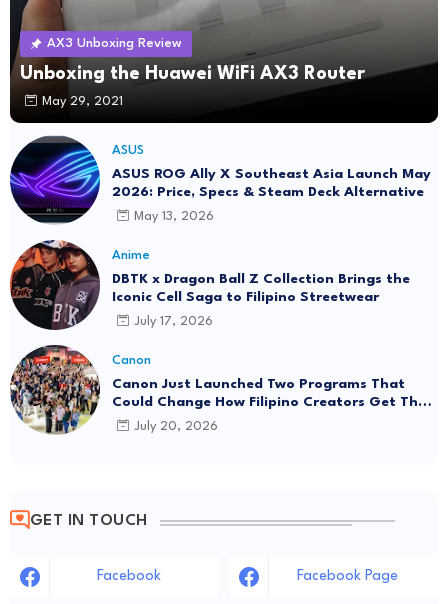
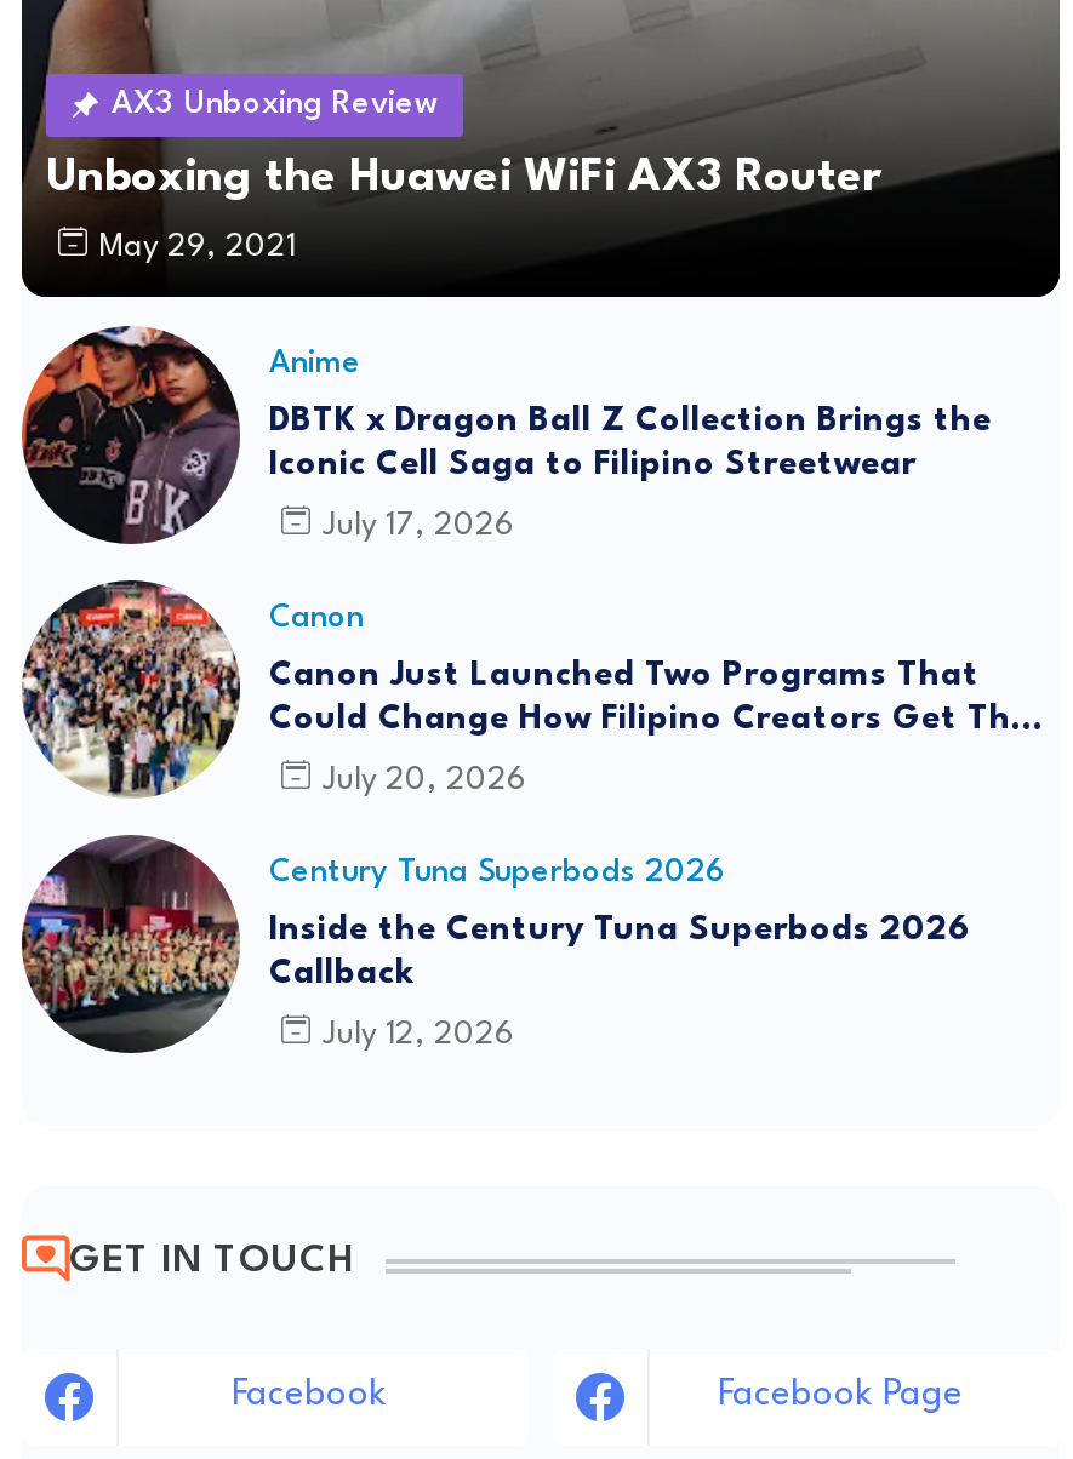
[9,135,431,223] [image] | ASUS | ASUS ROG Ally X Southeast Asia Launch May | 2026: Price, Specs & Steam Deck Alternative | May 13, 2026 -> none
moved [8,238,410,433] -> [17,322,992,795]: [image] | Anime | DBTK x Dragon Ball Z Collection Brings the | Iconic Cell Saga to Filipino Streetwear | July 17, 2026 | Canon | Canon Just Launched Two Programs That | July 20, 2026
none -> [22,839,970,1054] [image] | Century Tuna Superbods 2026 | Inside the Century Tuna Superbods 2026 | Callback | July 12, 2026

